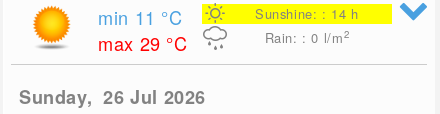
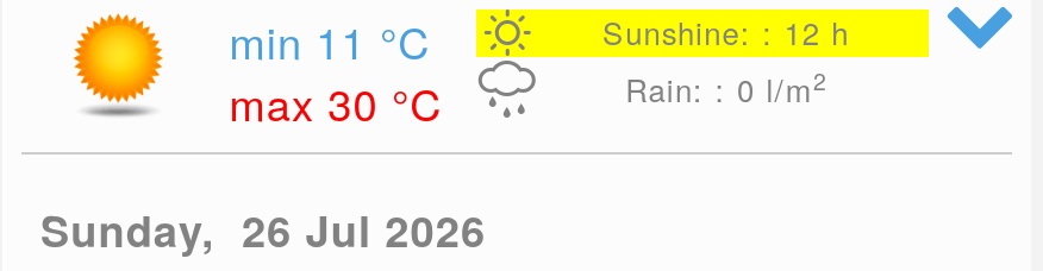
[255,4,359,23] Sunshine: : 14 h -> [602,10,849,55] Sunshine: : 12 h
[98,30,188,56] max 29 °C -> [229,71,442,133] max 30 °C

